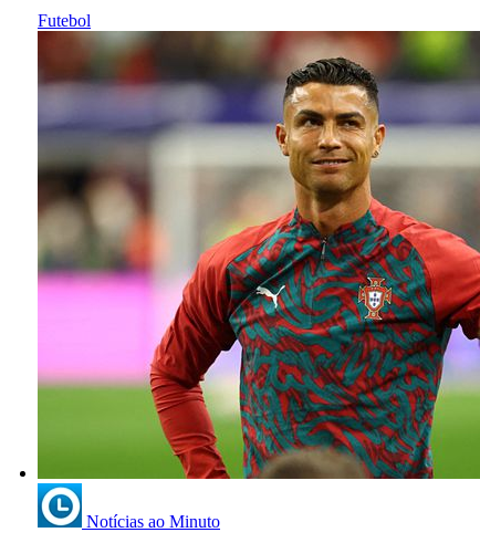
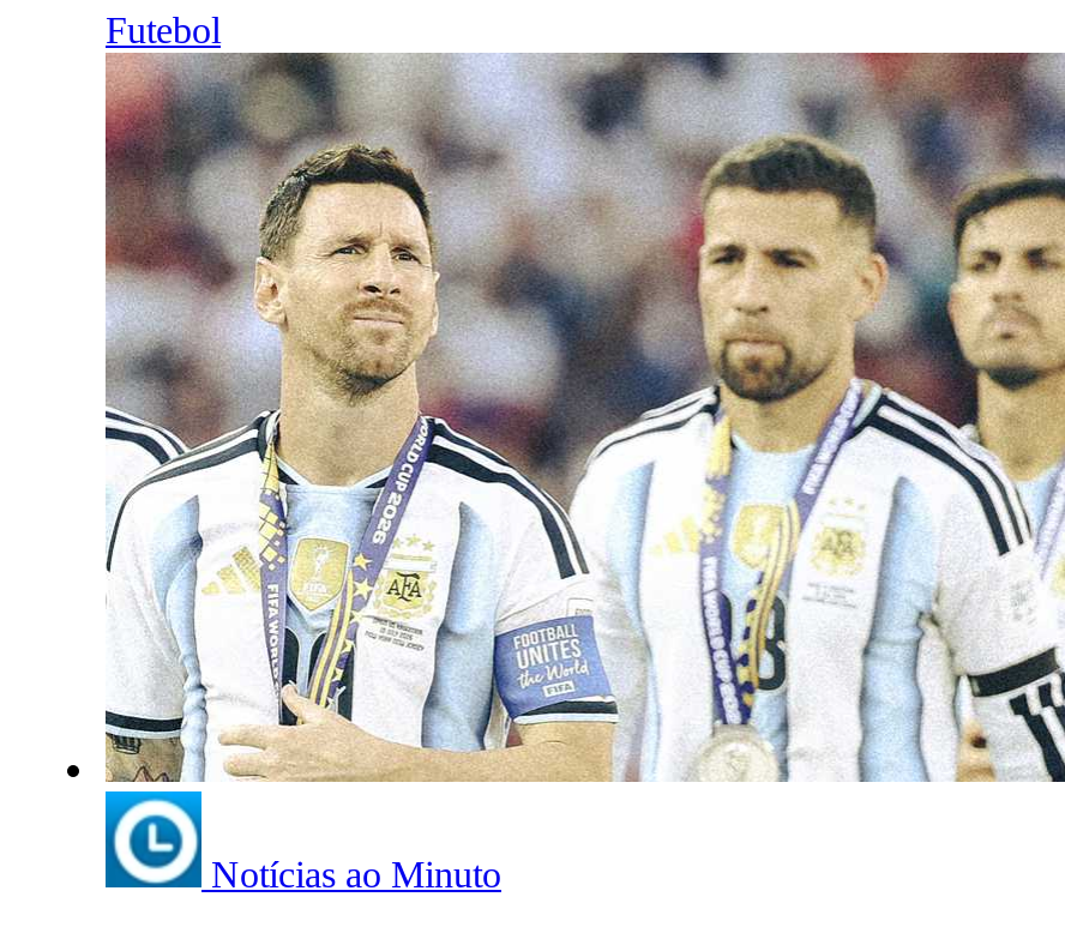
[36,30,477,480] [image] -> [103,50,1058,784] [image]

